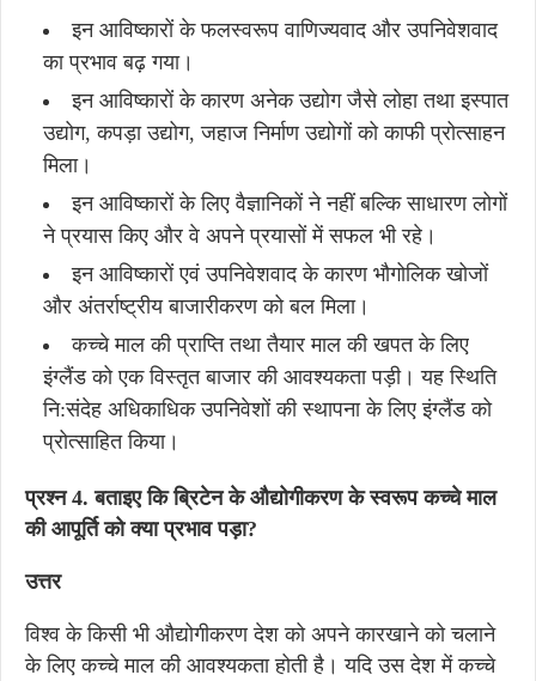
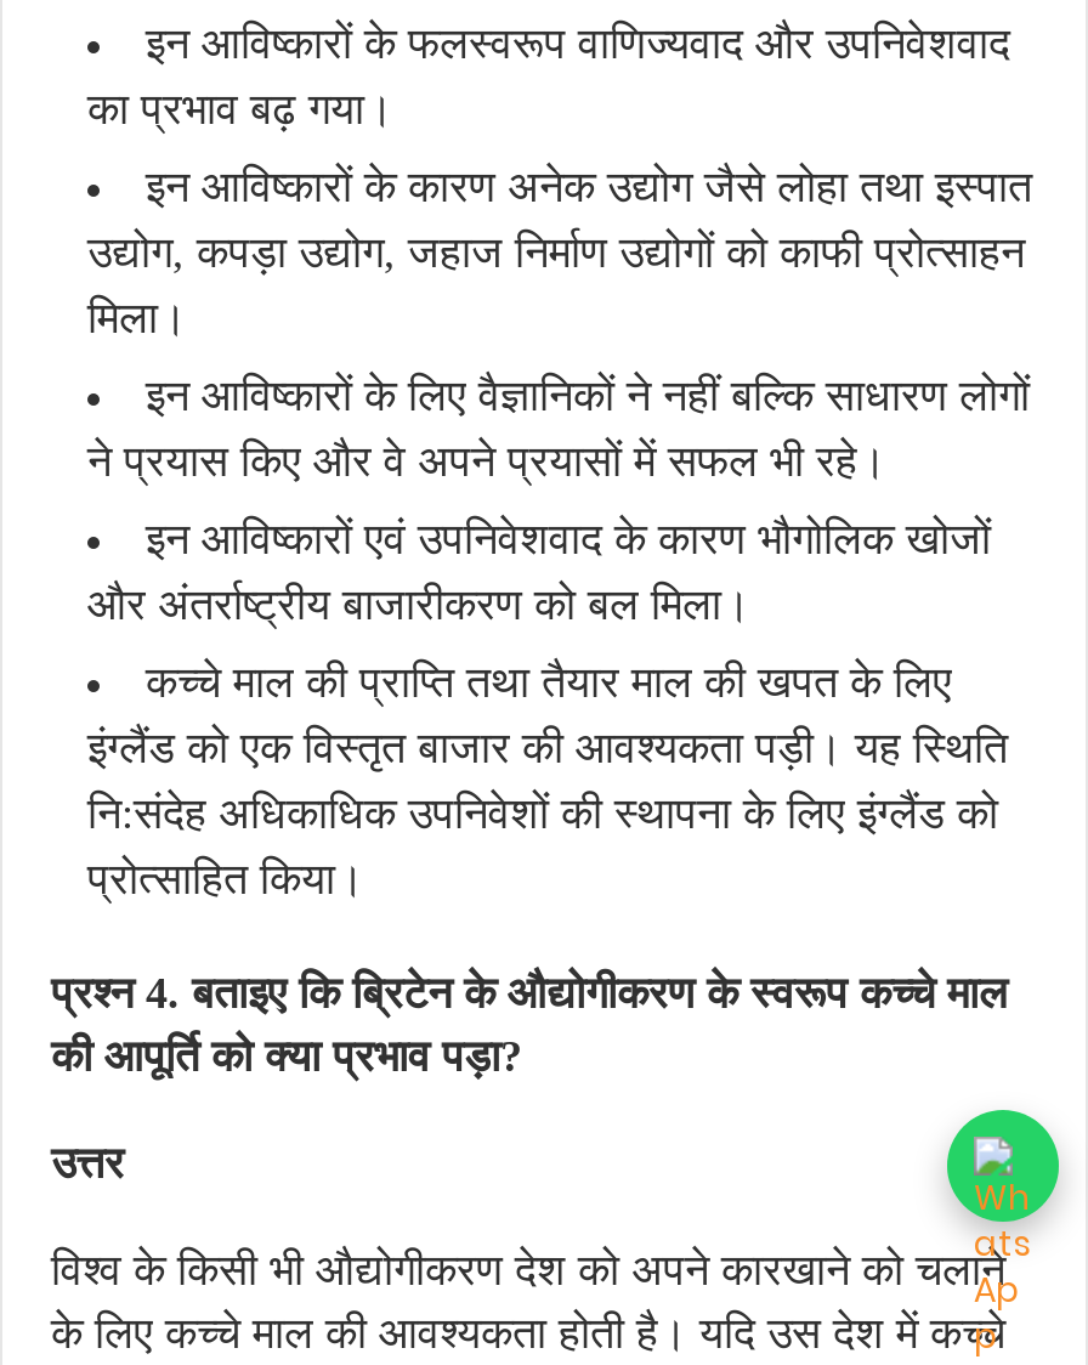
none -> [940,1108,1066,1258] [image]

